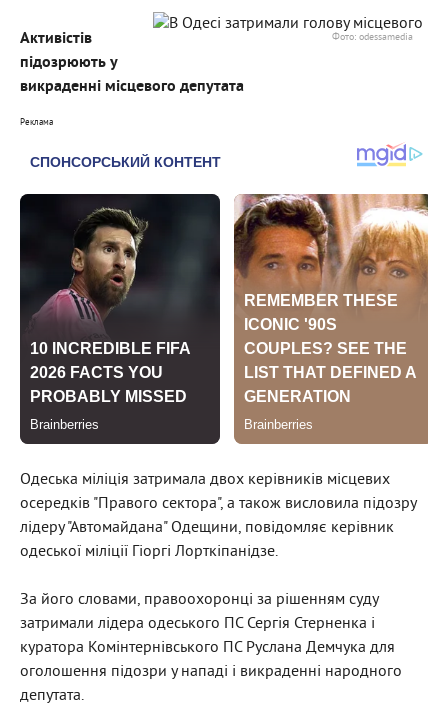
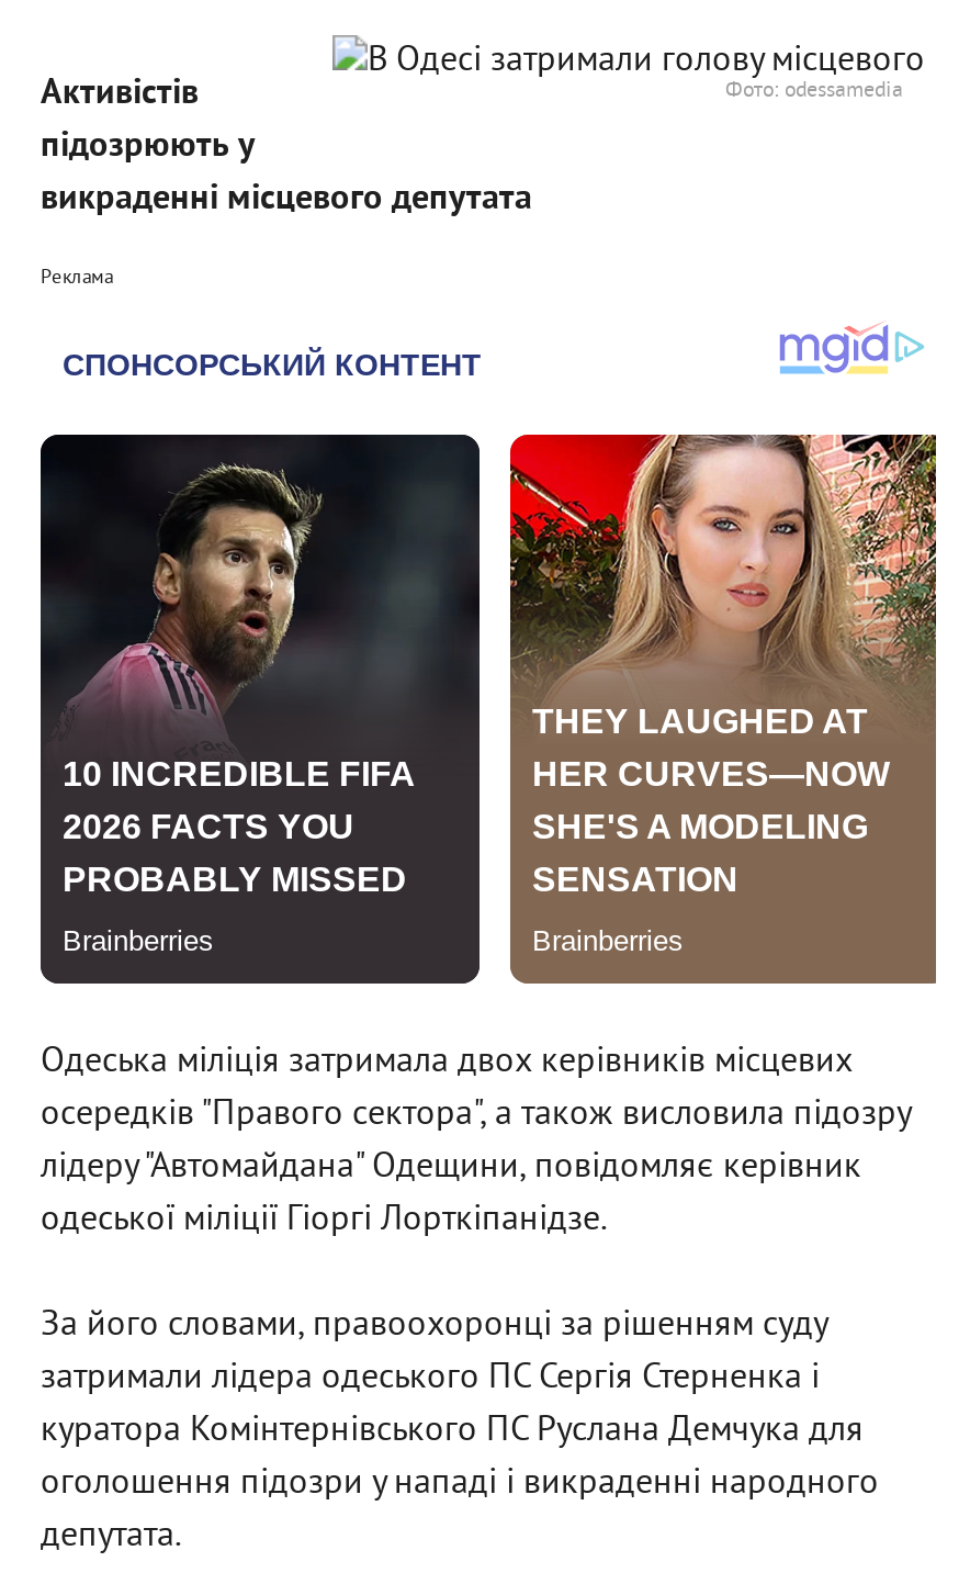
[233,193,429,441] [image] -> [508,432,938,979] [image]

